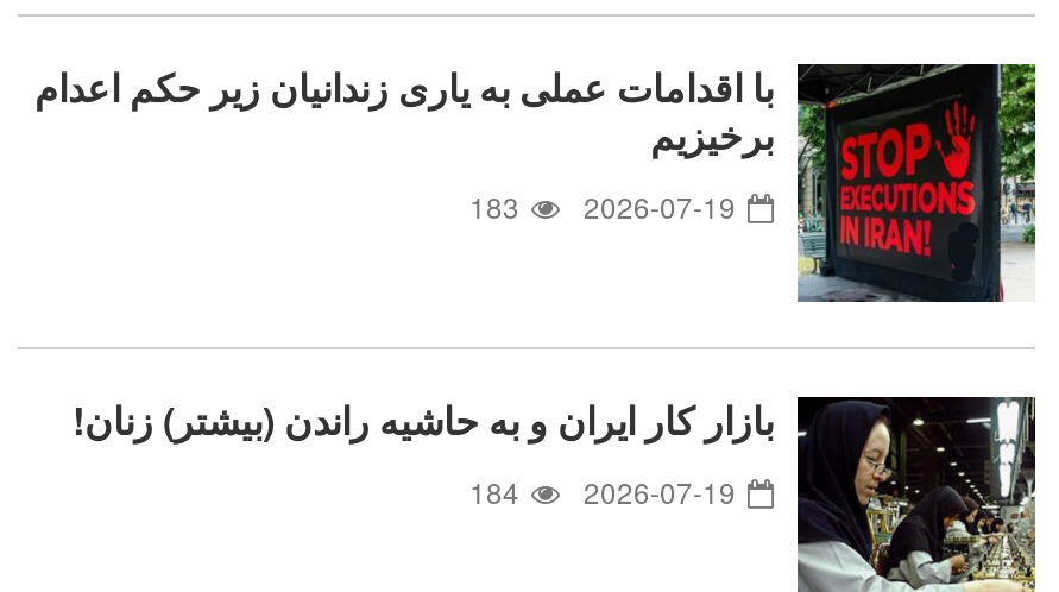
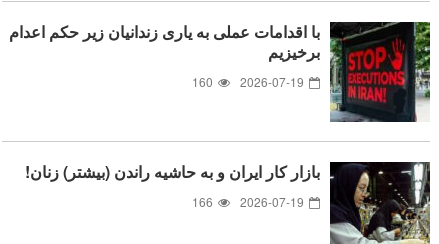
[469,185,736,226] 183 2026-07-19 -> [192,73,304,90] 160 2026-07-19
[469,471,736,511] 184 2026-07-19 -> [192,193,304,210] 166 2026-07-19

